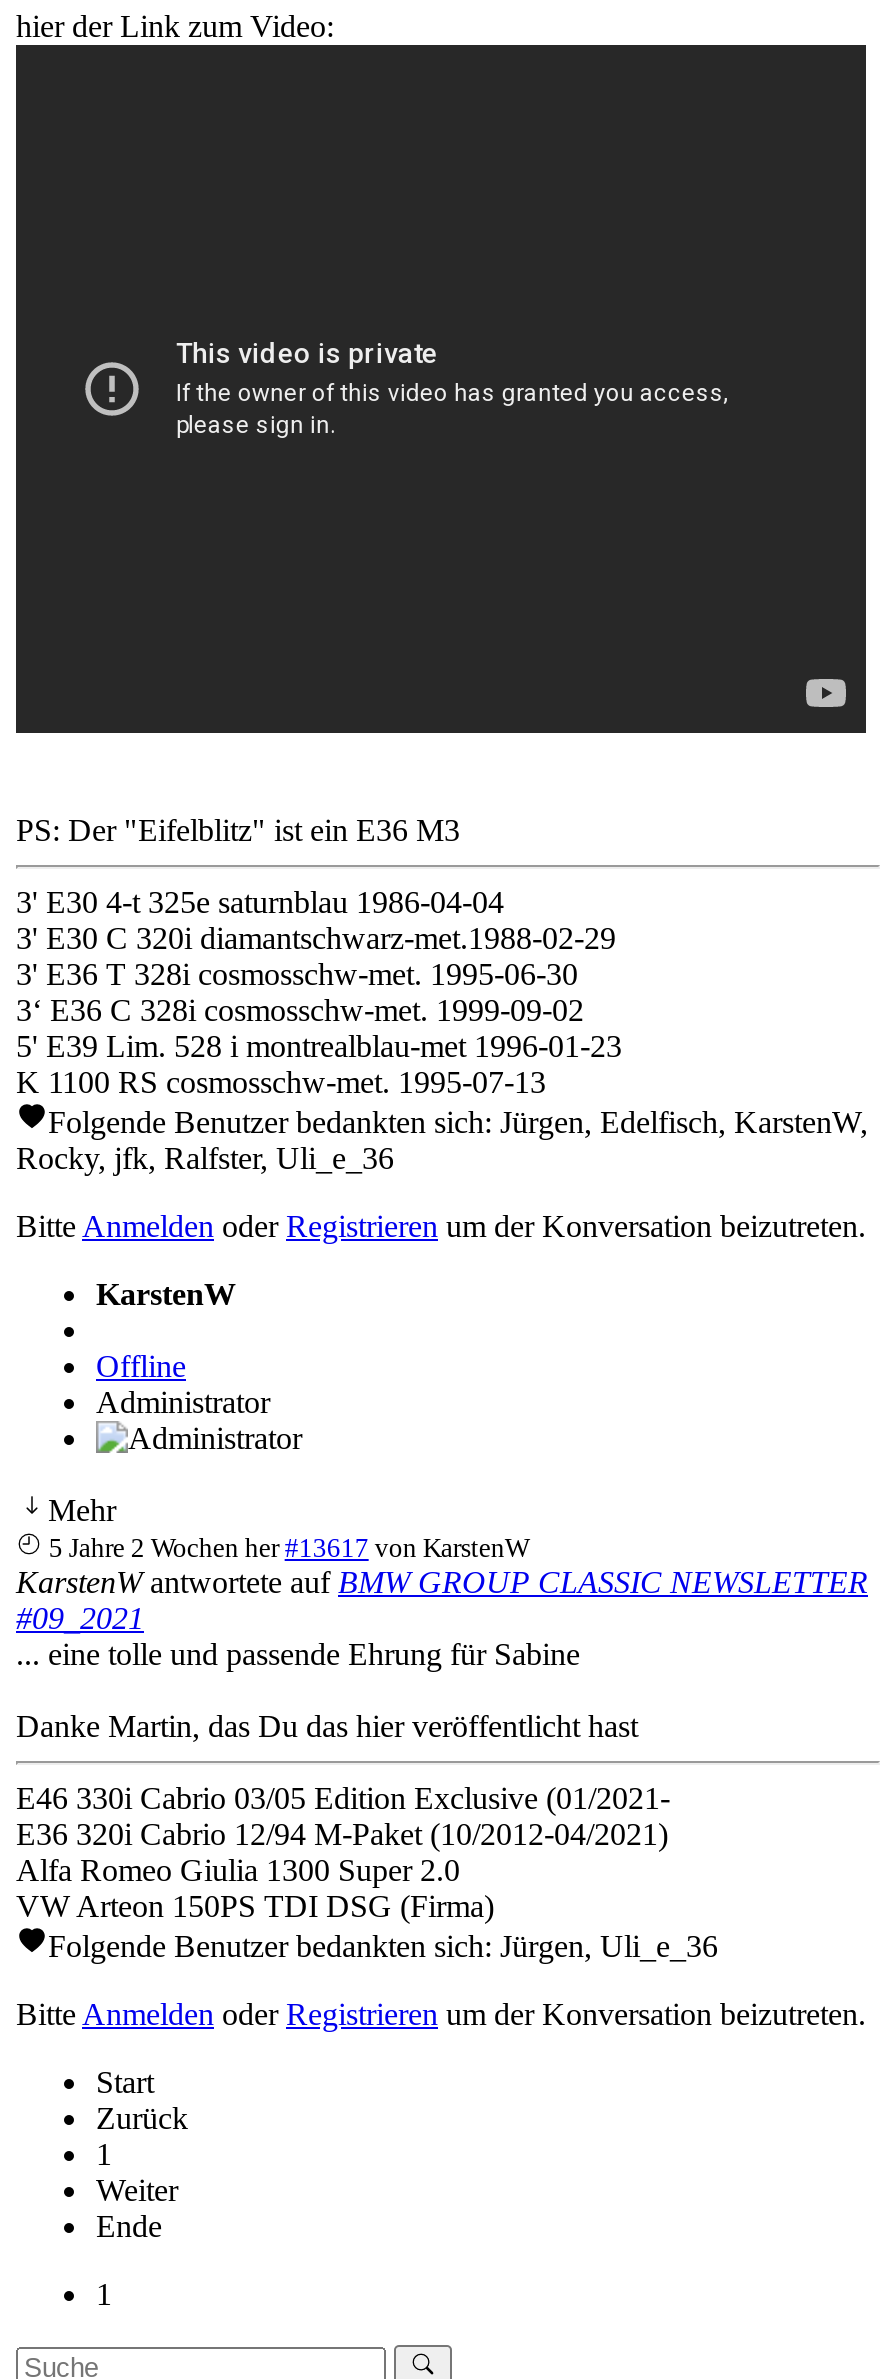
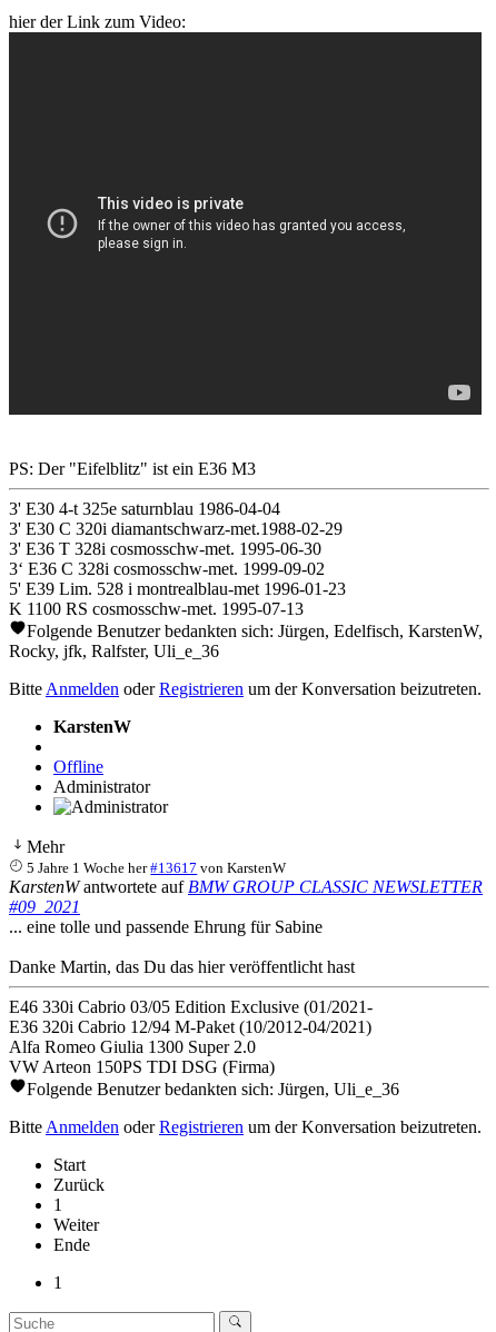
[49,1533,529,1563] 5 Jahre 2 Wochen her #13617 von KarstenW -> [27,860,286,876] 5 Jahre 1 Woche her #13617 von KarstenW

